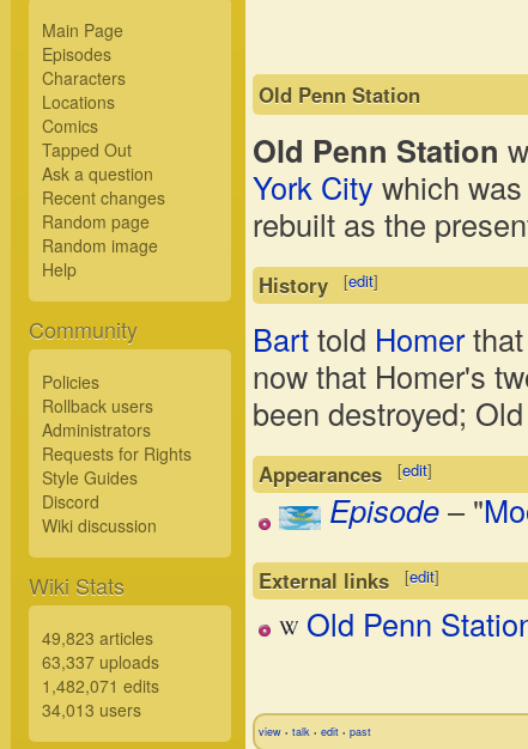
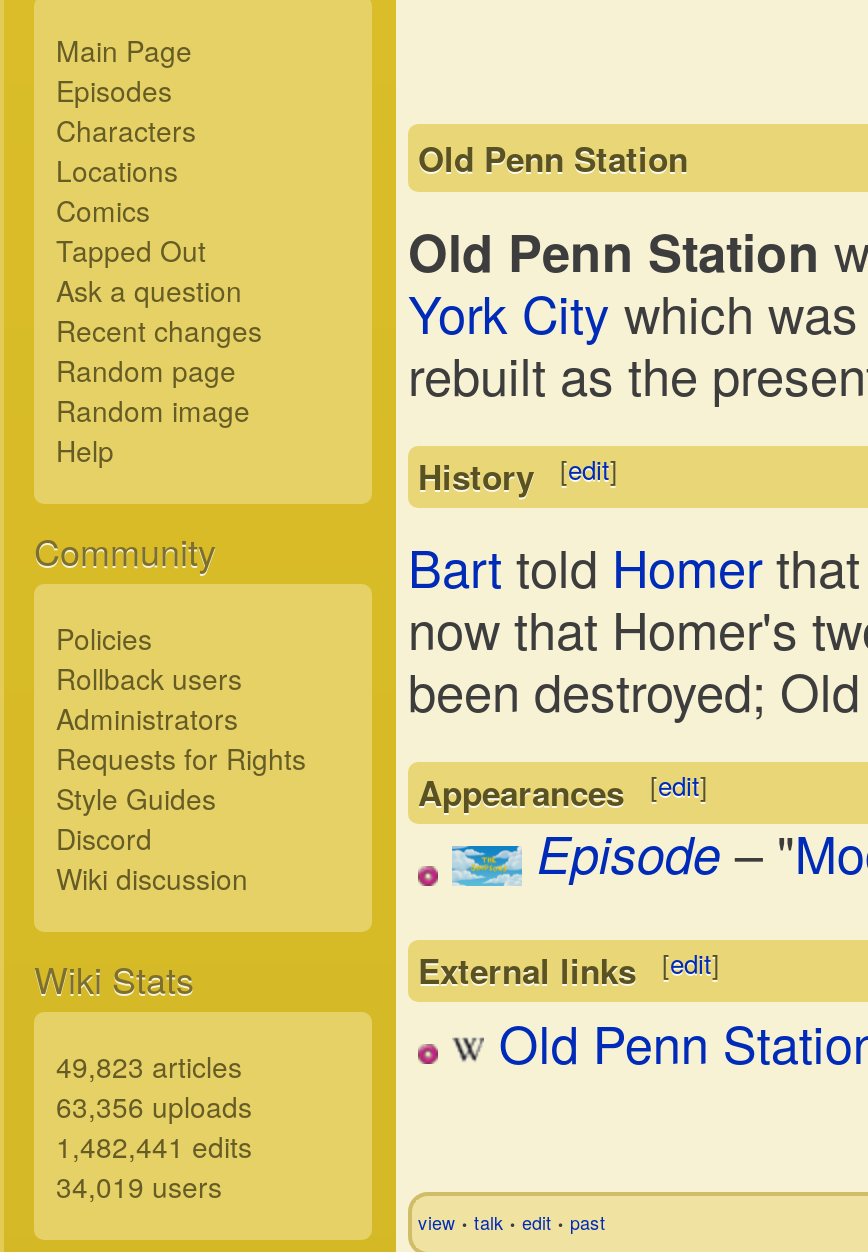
[42,650,159,674] 63,337 uploads -> [56,1086,252,1126] 63,356 uploads
[42,674,159,698] 1,482,071 edits -> [56,1126,252,1166] 1,482,441 edits
[42,698,141,721] 34,013 users -> [56,1166,222,1206] 34,019 users

